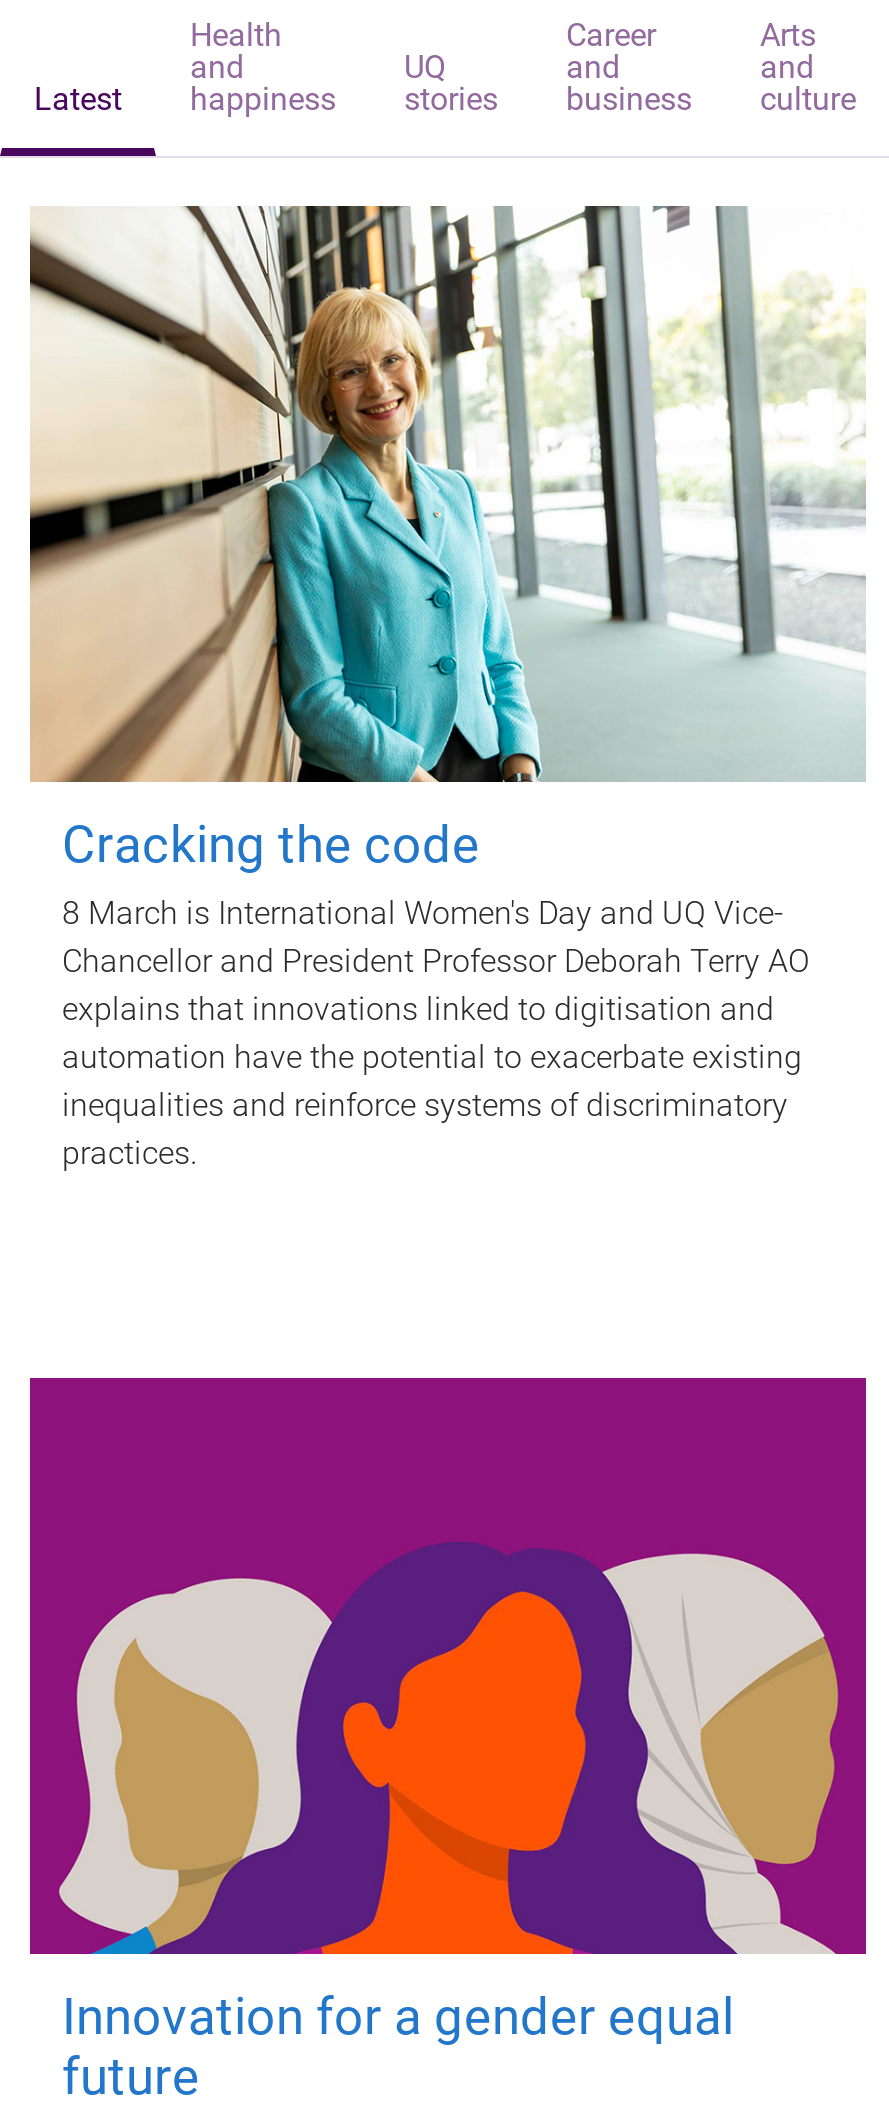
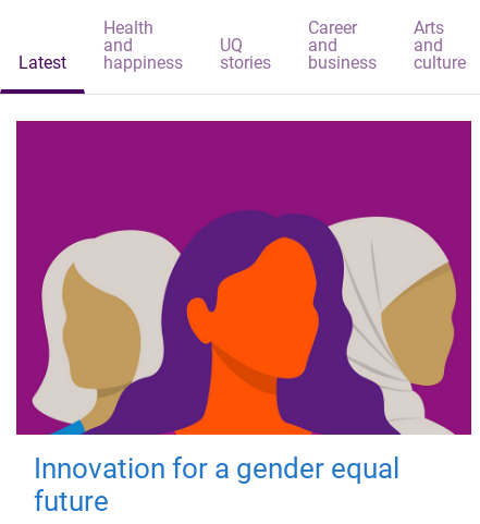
[28,204,866,1172] [image] | Cracking the code | 8 March is International Women's Day and UQ Vice- | Chancellor and President Professor Deborah Terry AO | explains that innovations linked to digitisation and | automation have the potential to exacerbate existing | inequalities and reinforce systems of discriminatory | practices. -> none

